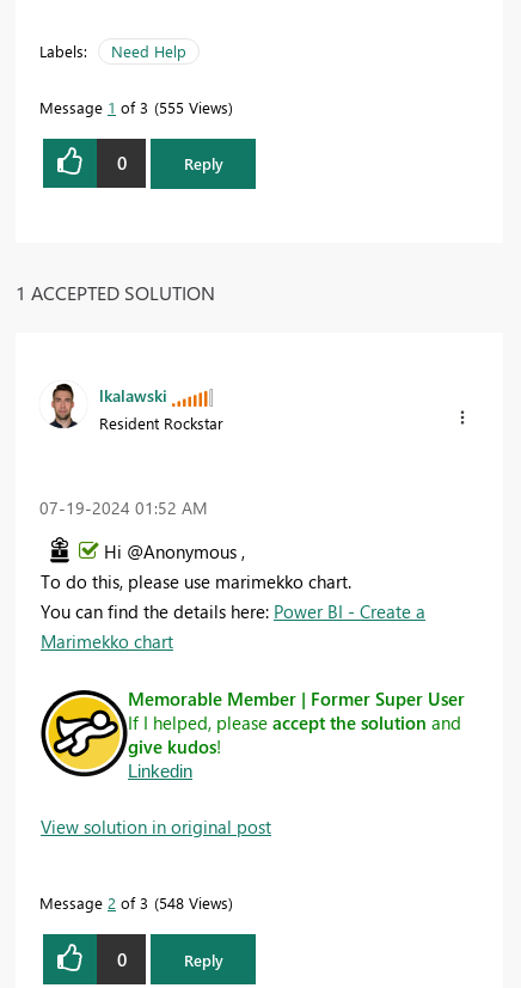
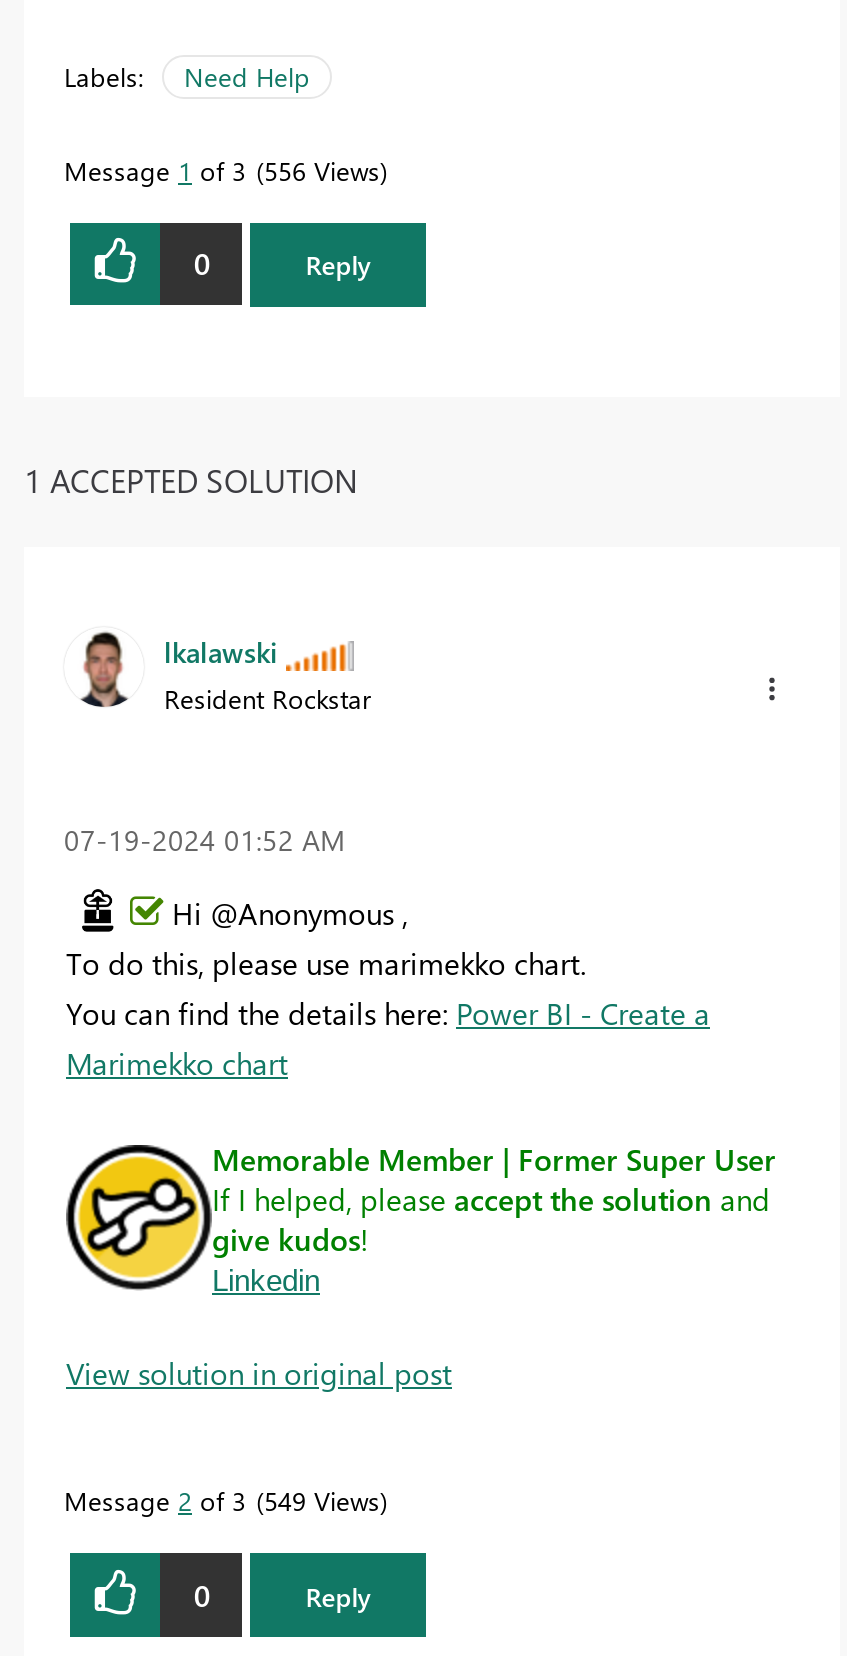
[39,96,228,117] Message 1 of 3 555 Views -> [64,152,380,186] Message 1 of 3 556 Views
[39,892,228,913] Message 2 of 3 548 Views -> [64,1483,380,1517] Message 2 of 3 549 Views

